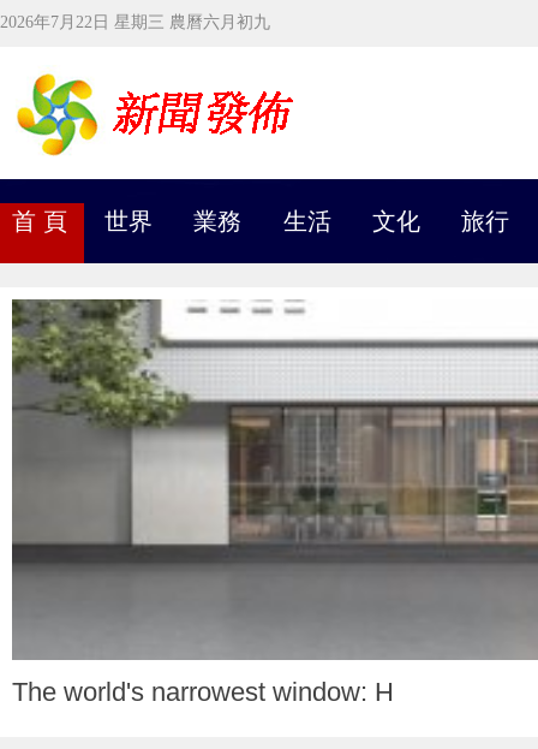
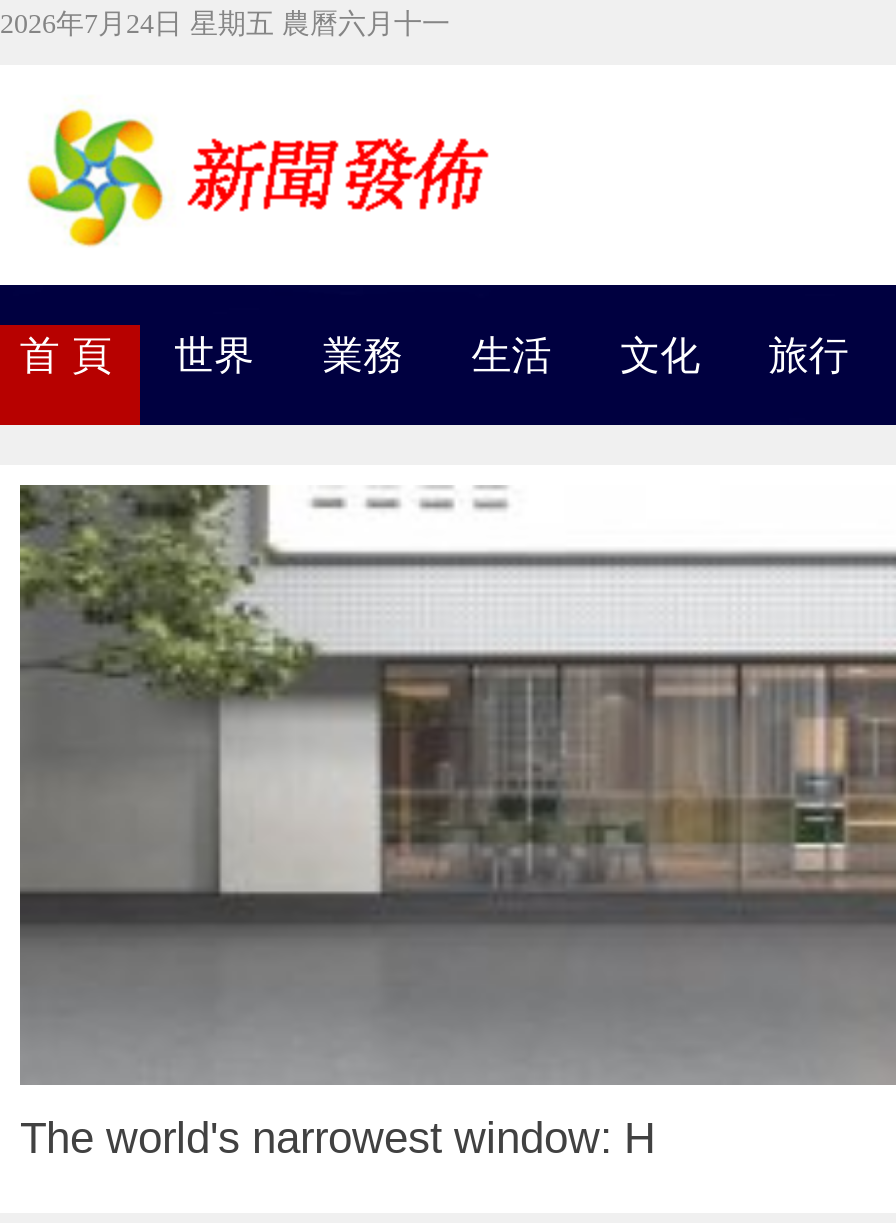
[0,13,270,31] 2026年7月22日 星期三 農曆六月初九 -> [0,9,450,39] 2026年7月24日 星期五 農曆六月十一

